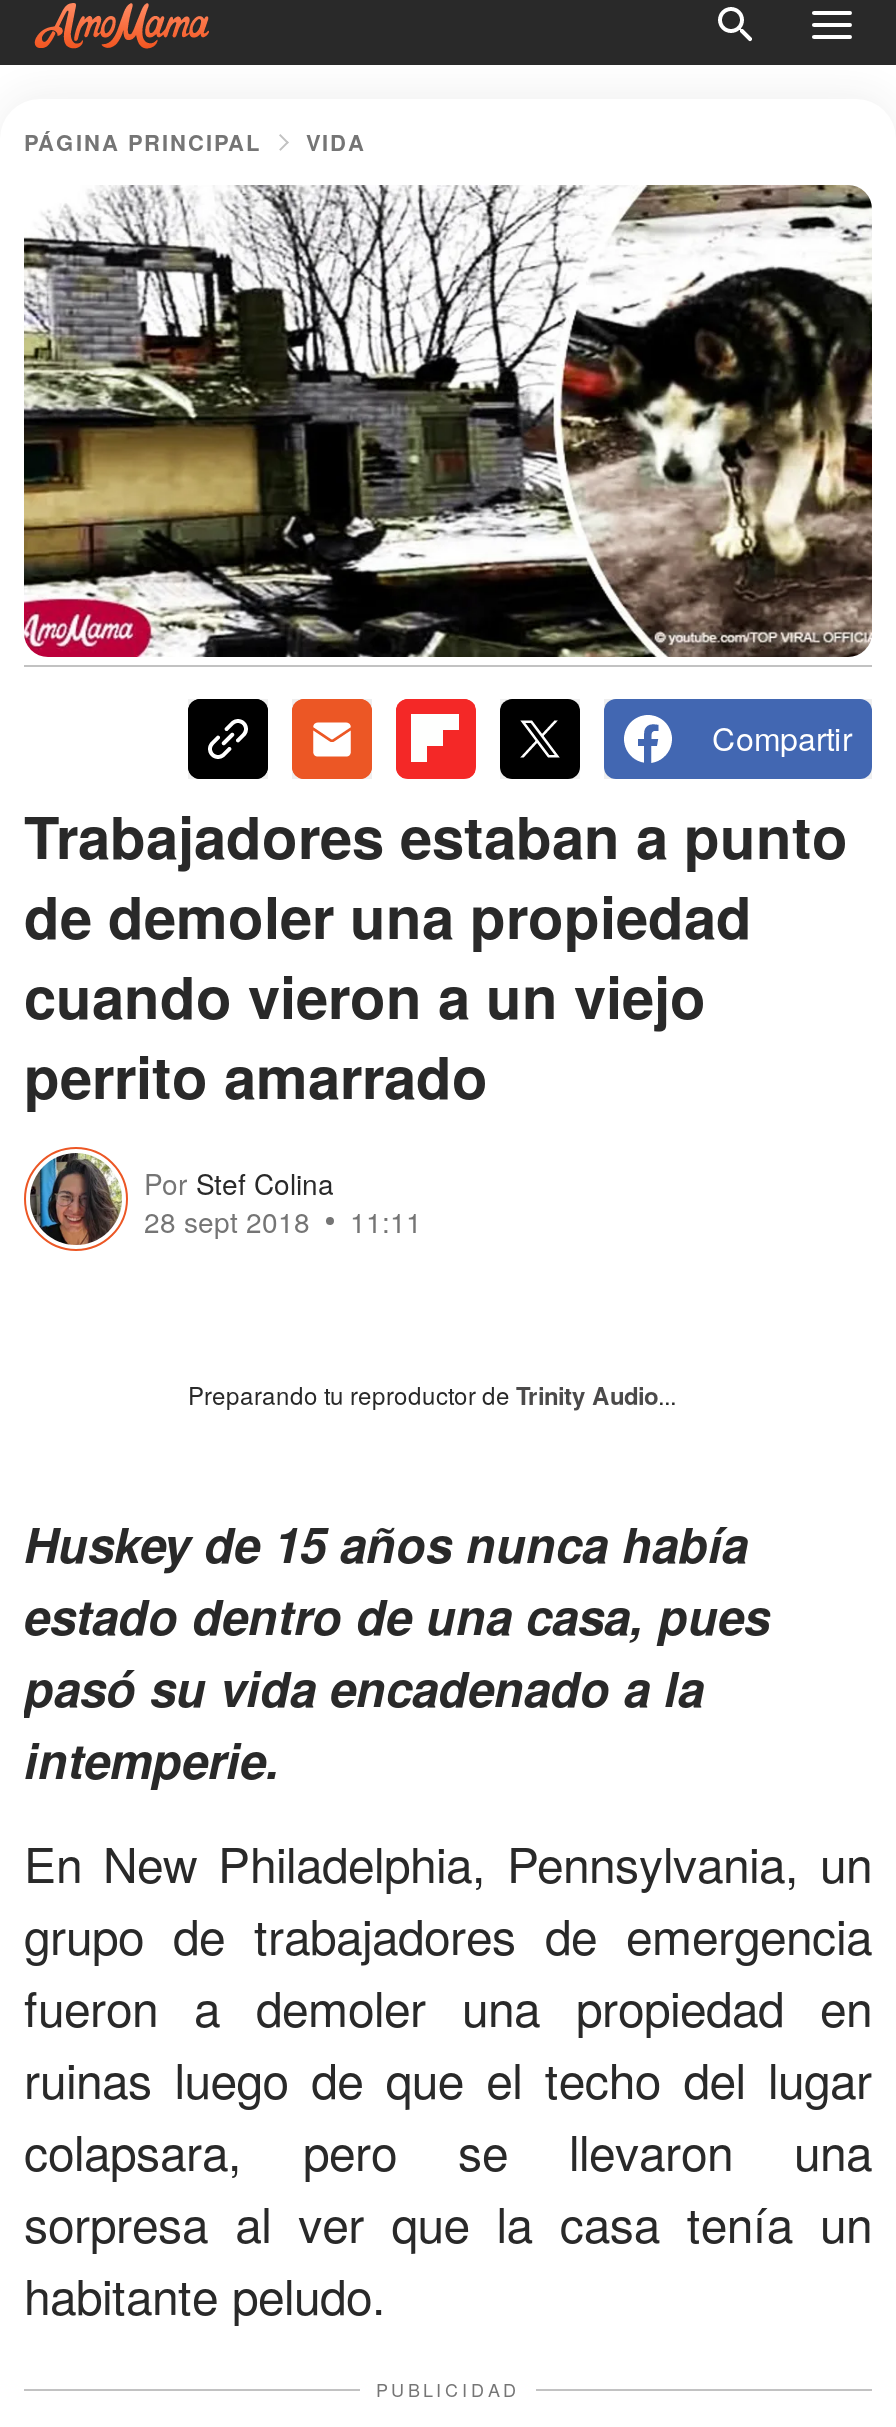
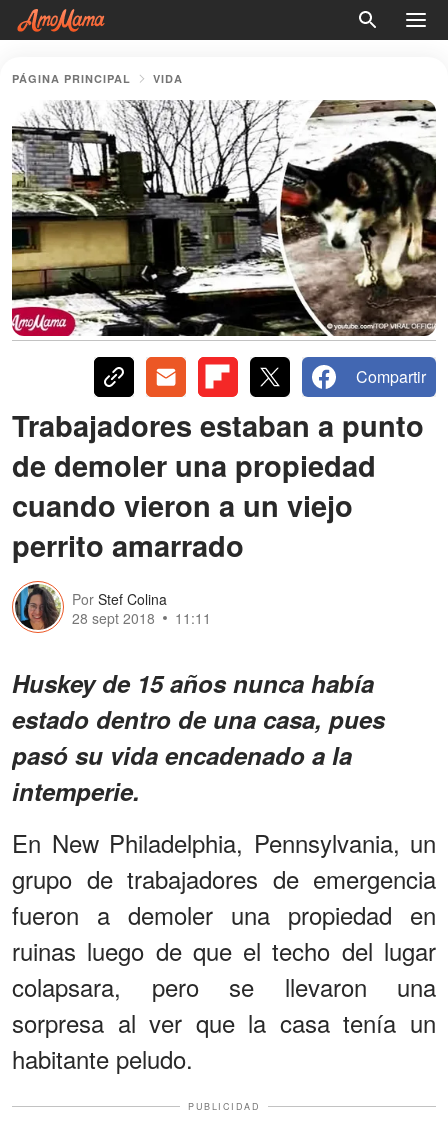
[188,1376,676,1412] Preparando tu reproductor de Trinity Audio... -> none

